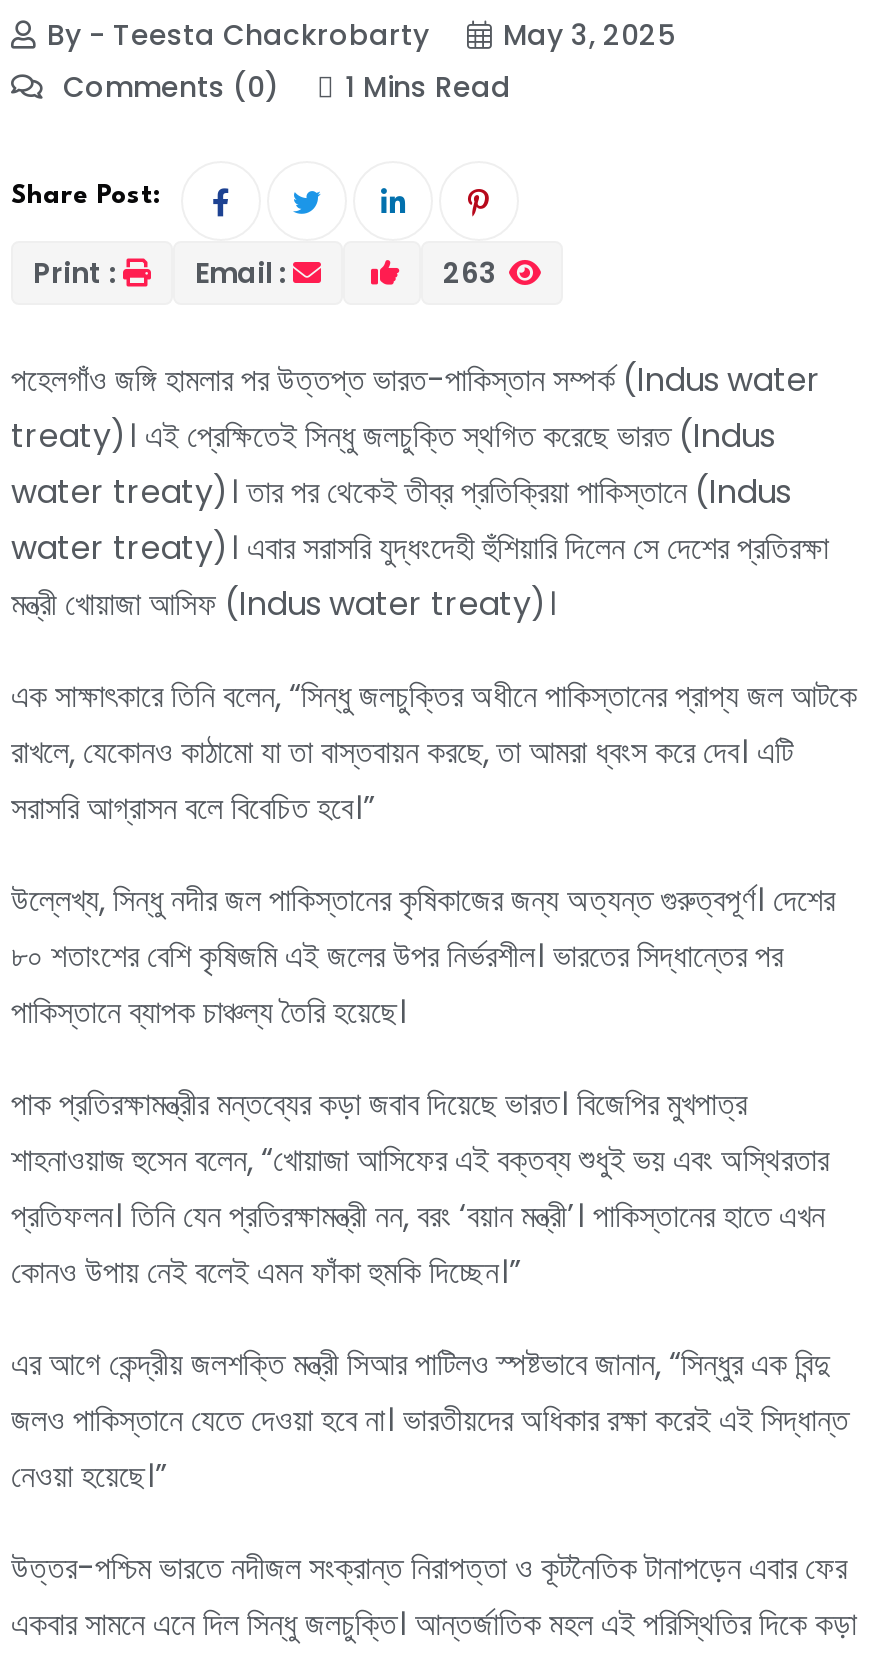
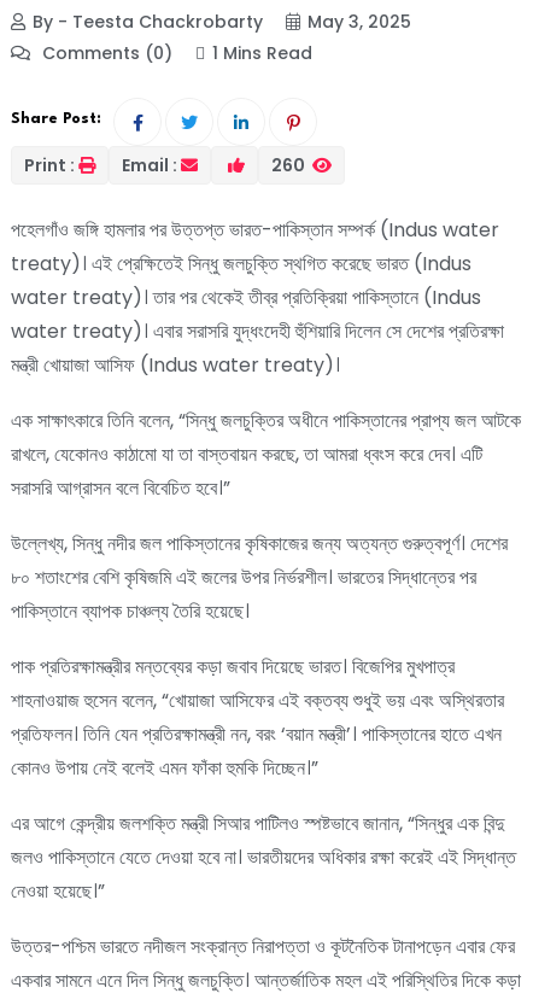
[443,253,503,293] 263 -> [271,153,309,178] 260

